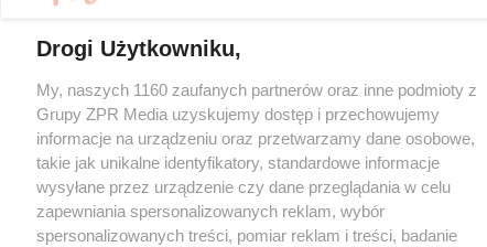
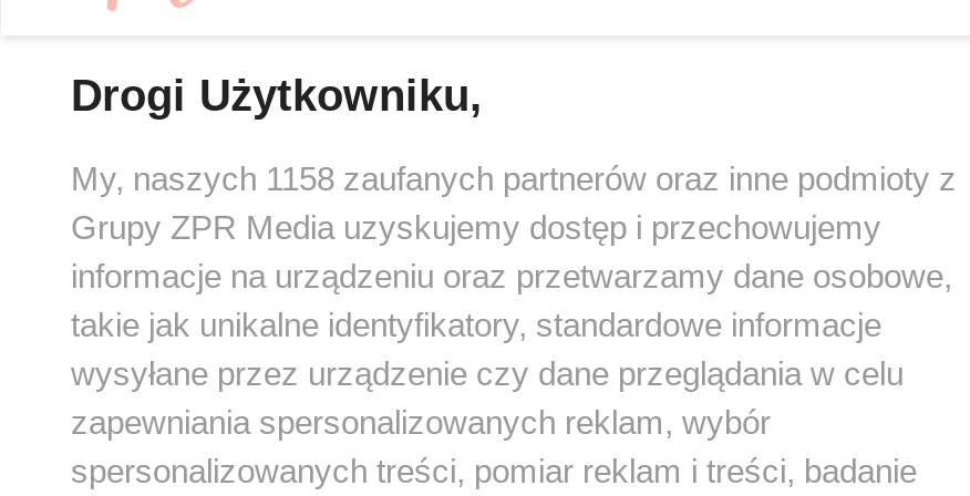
[35,79,476,98] My, naszych 1160 zaufanych partnerów oraz inne podmioty z -> [71,159,957,197] My, naszych 1158 zaufanych partnerów oraz inne podmioty z

